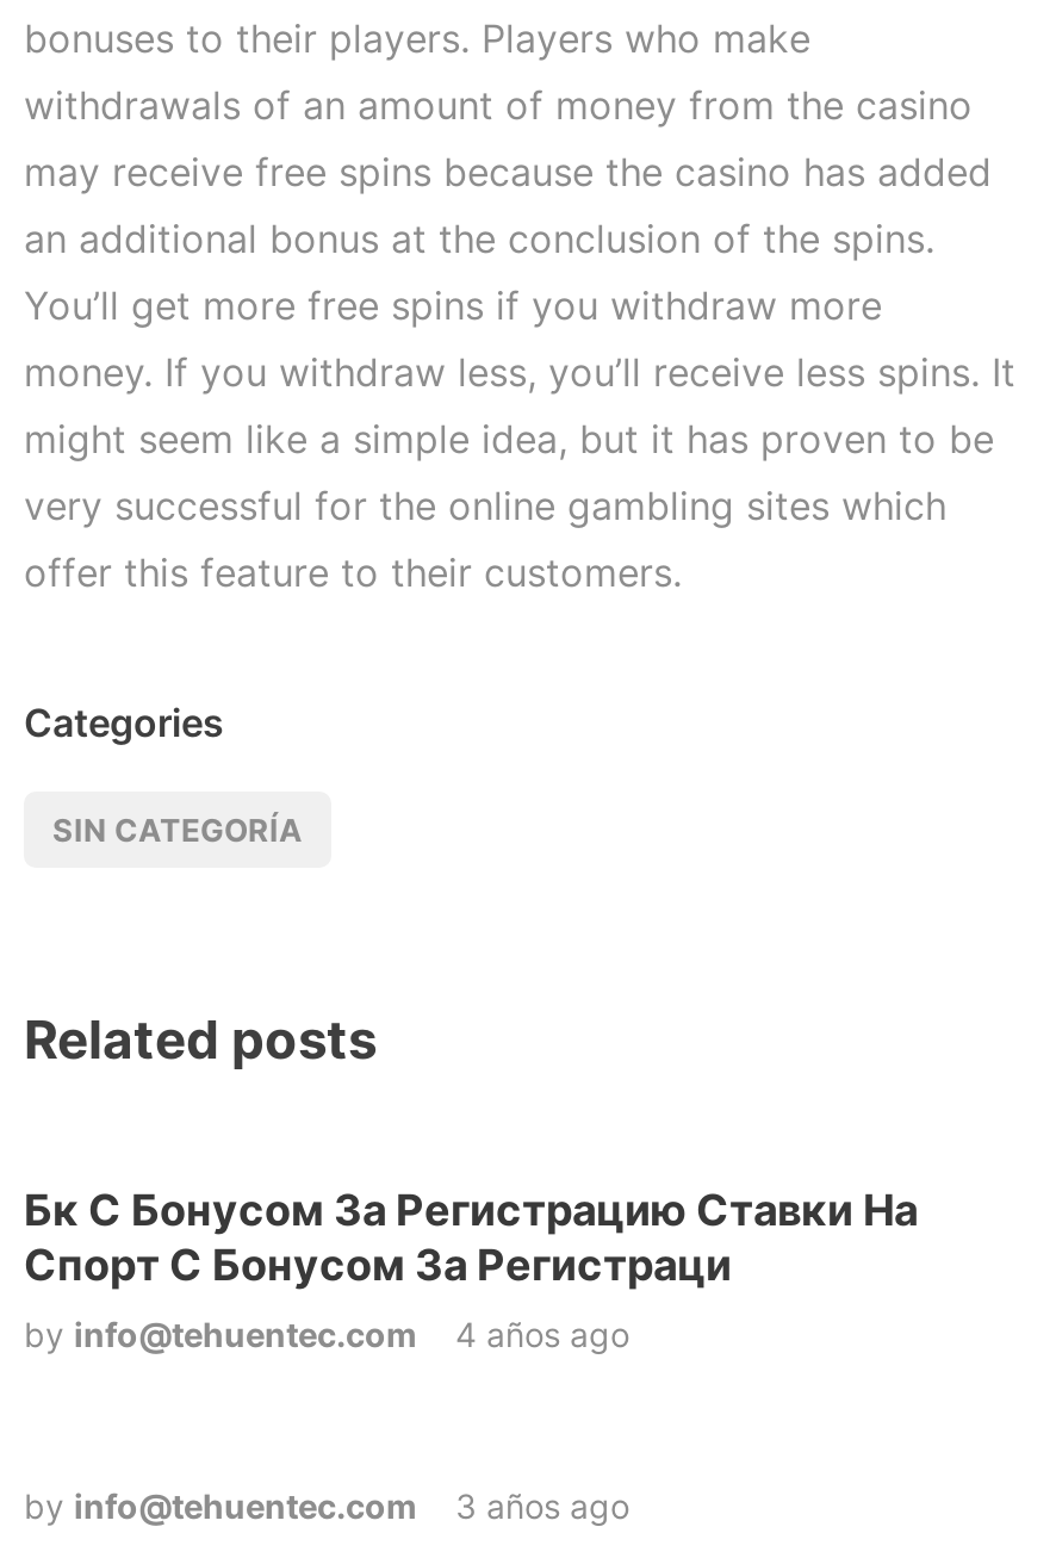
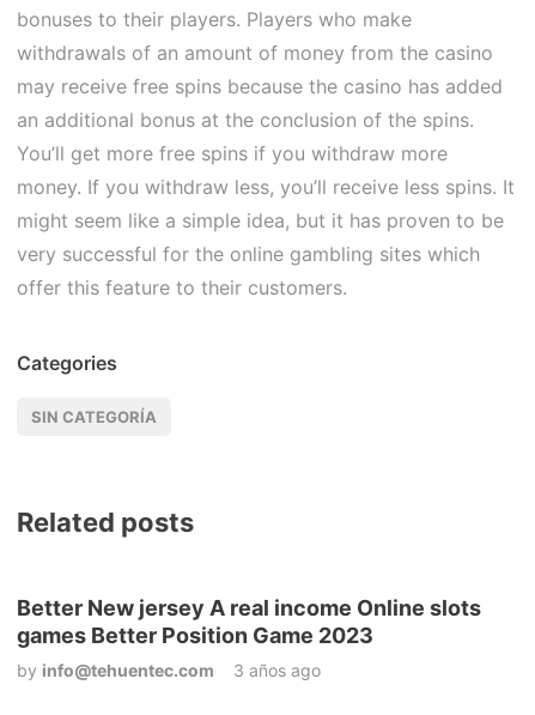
[24,1185,918,1355] Бк С Бонусом За Регистрацию Ставки На | Спорт С Бонусом За Регистраци | by info@tehuentec.com | 4 años ago -> [17,595,481,648] Better New jersey A real income Online slots | games Better Position Game 2023

